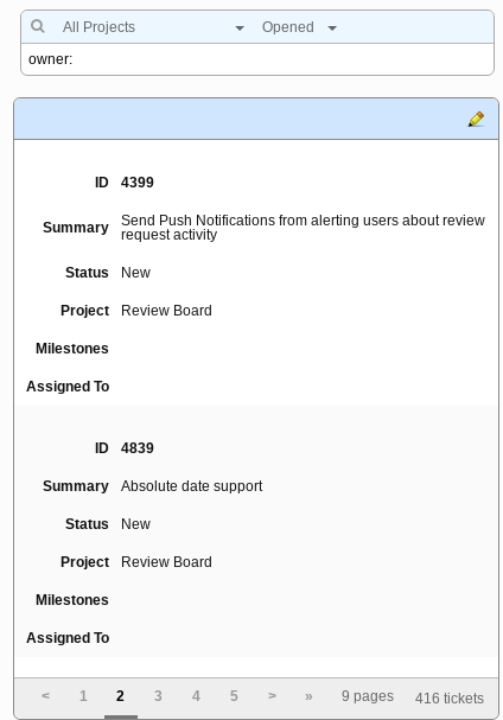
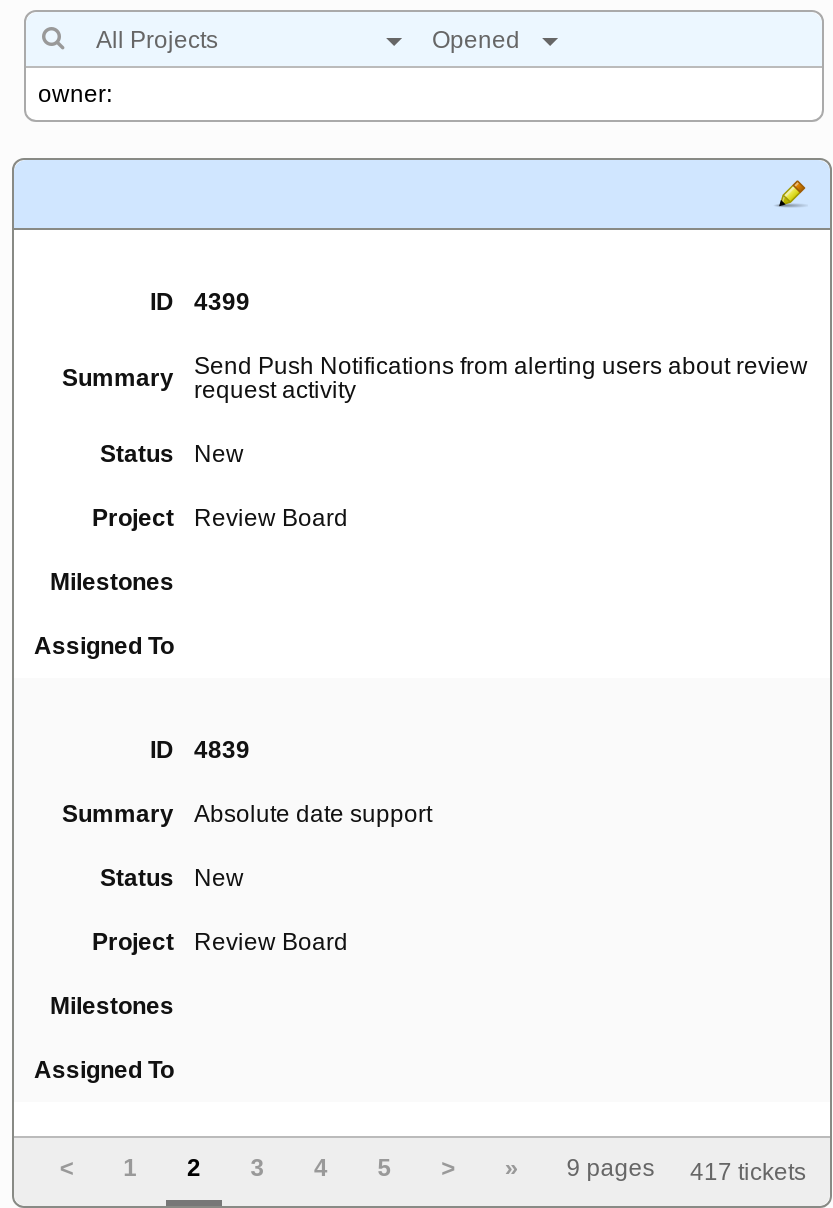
[415,690,484,707] 416 tickets -> [690,1157,806,1185] 417 tickets

